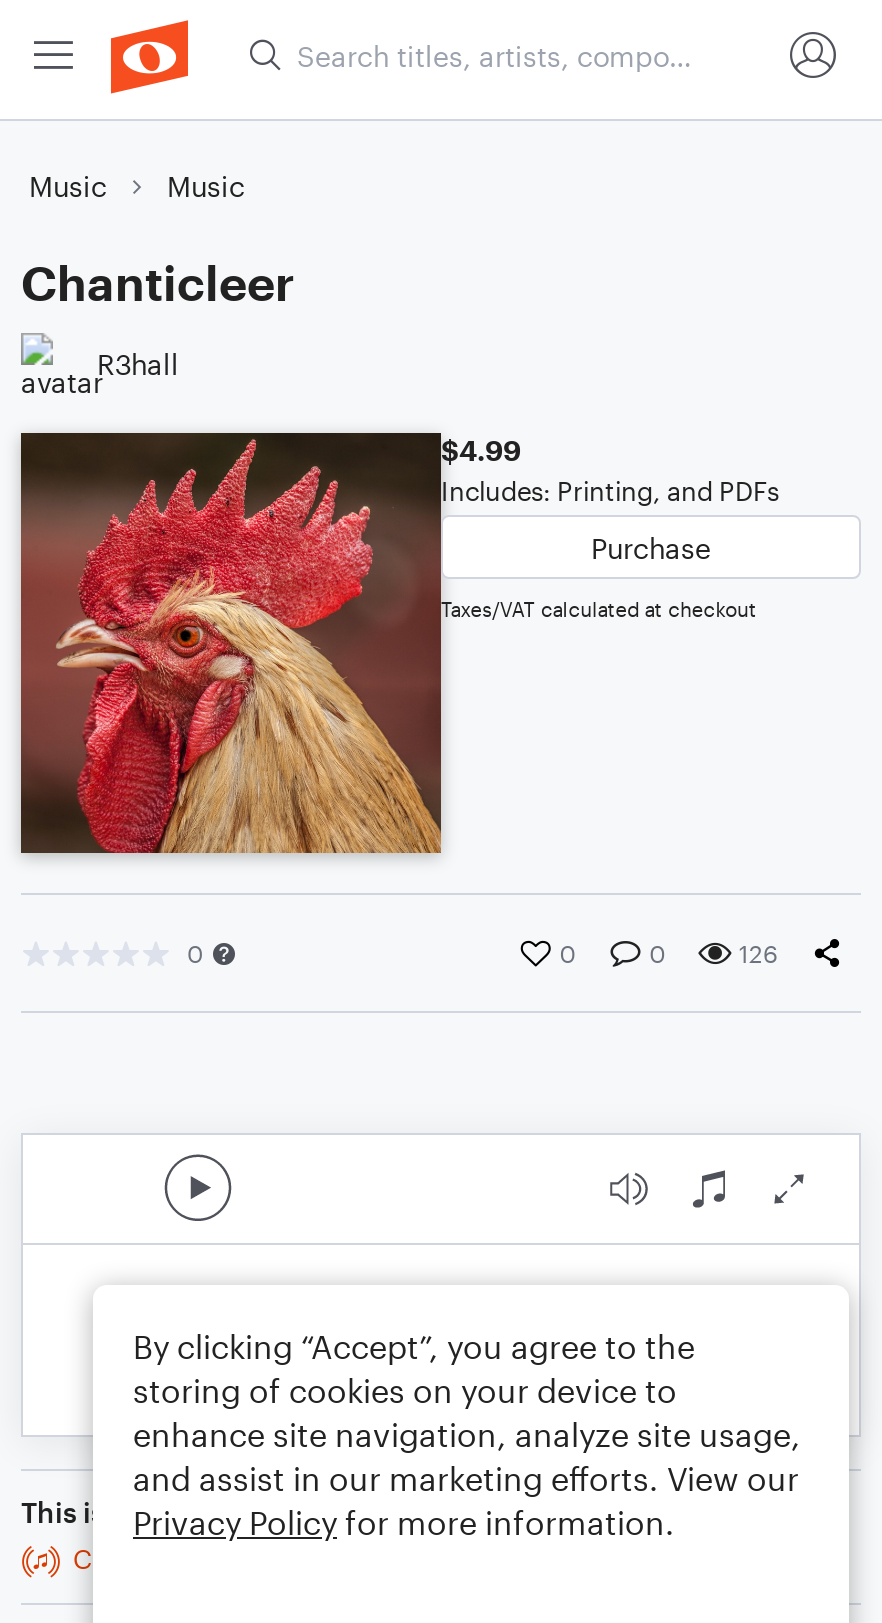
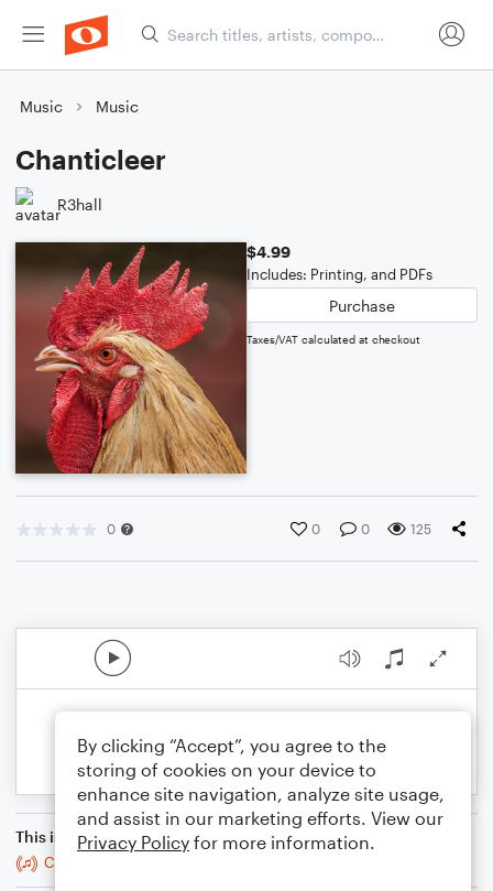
[739,938,777,966] 126 -> [410,520,431,536] 125

